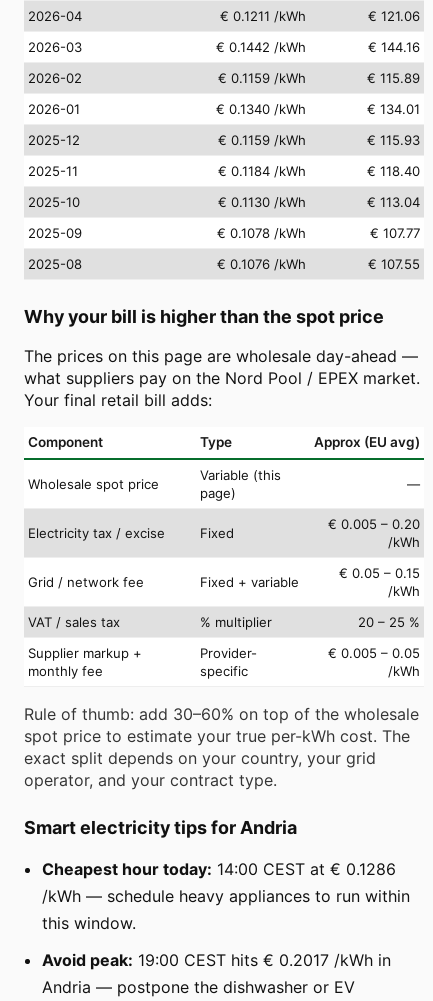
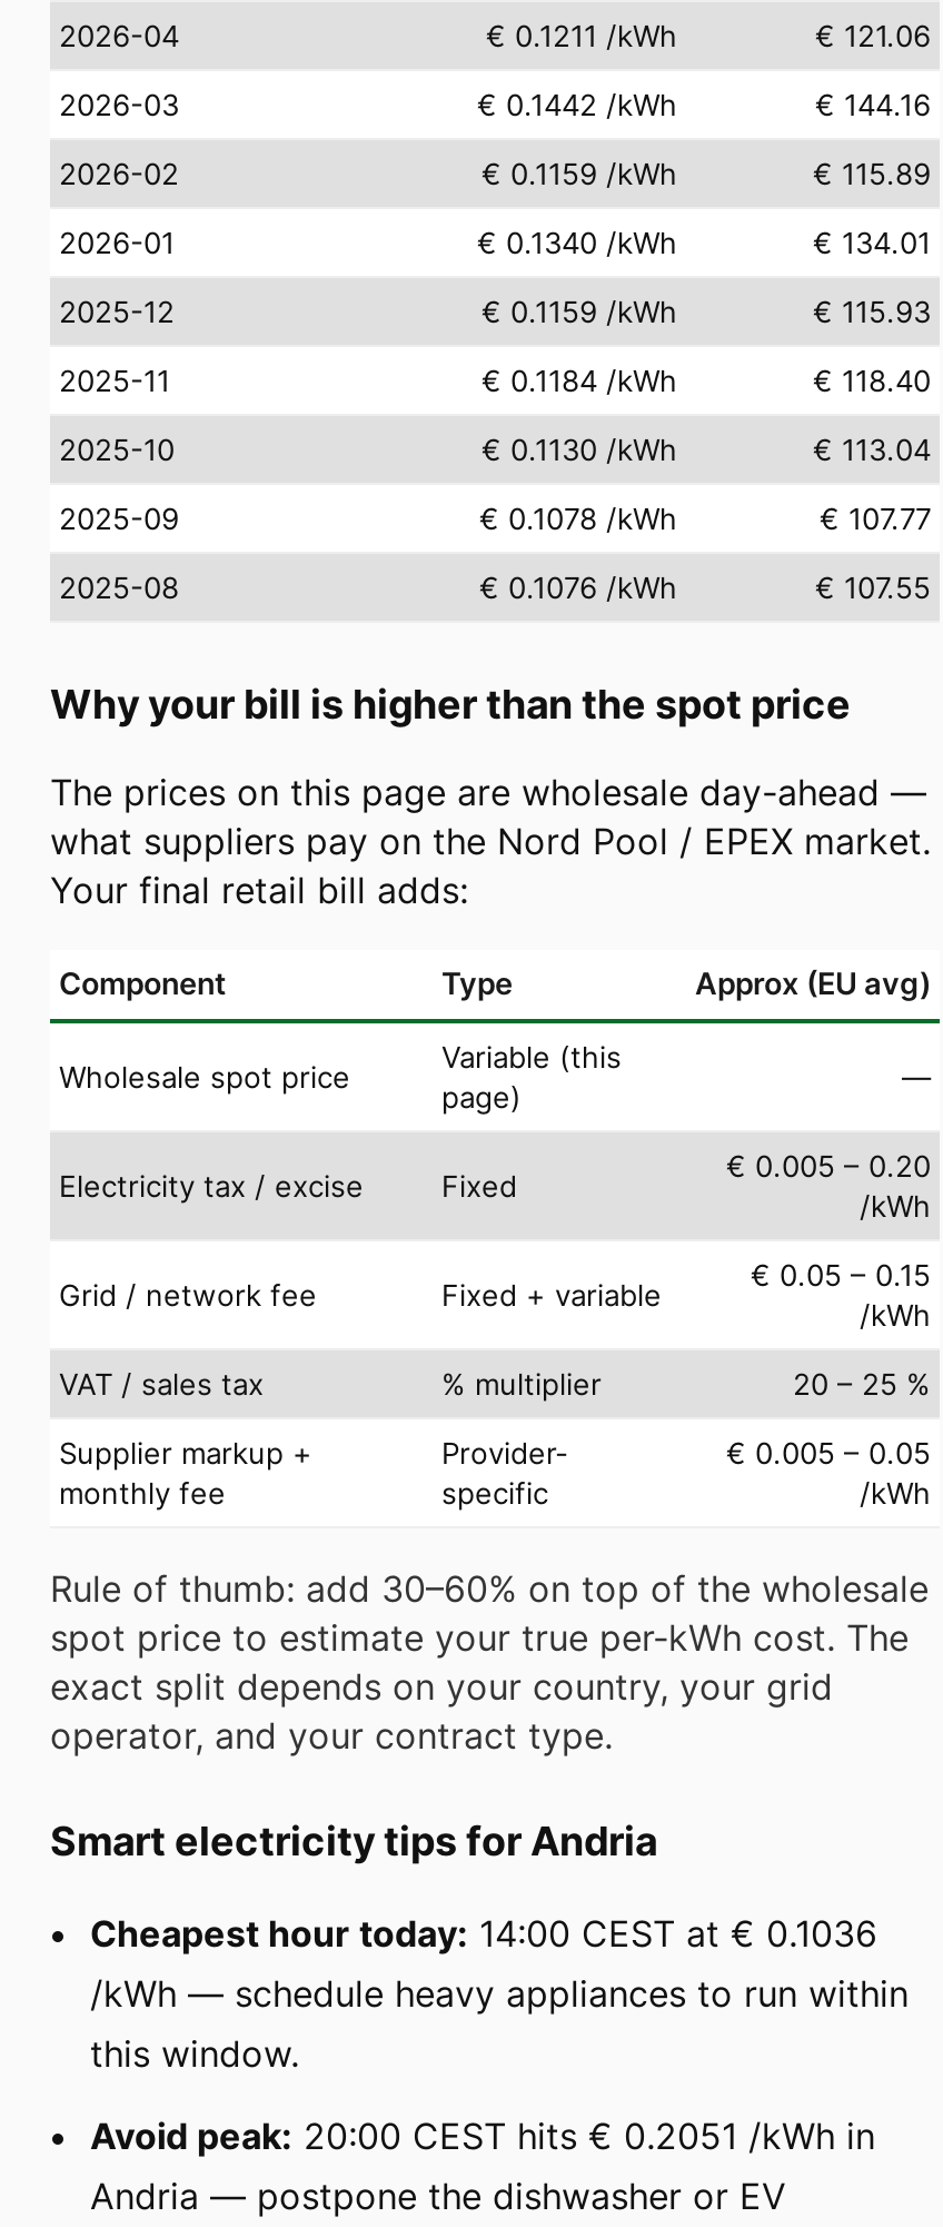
[42,859,396,879] Cheapest hour today: 14:00 CEST at € 0.1286 -> [90,1910,877,1955] Cheapest hour today: 14:00 CEST at € 0.1036
[42,950,391,970] Avoid peak: 19:00 CEST hits € 0.2017 /kWh in -> [90,2113,875,2157] Avoid peak: 20:00 CEST hits € 0.2051 /kWh in

